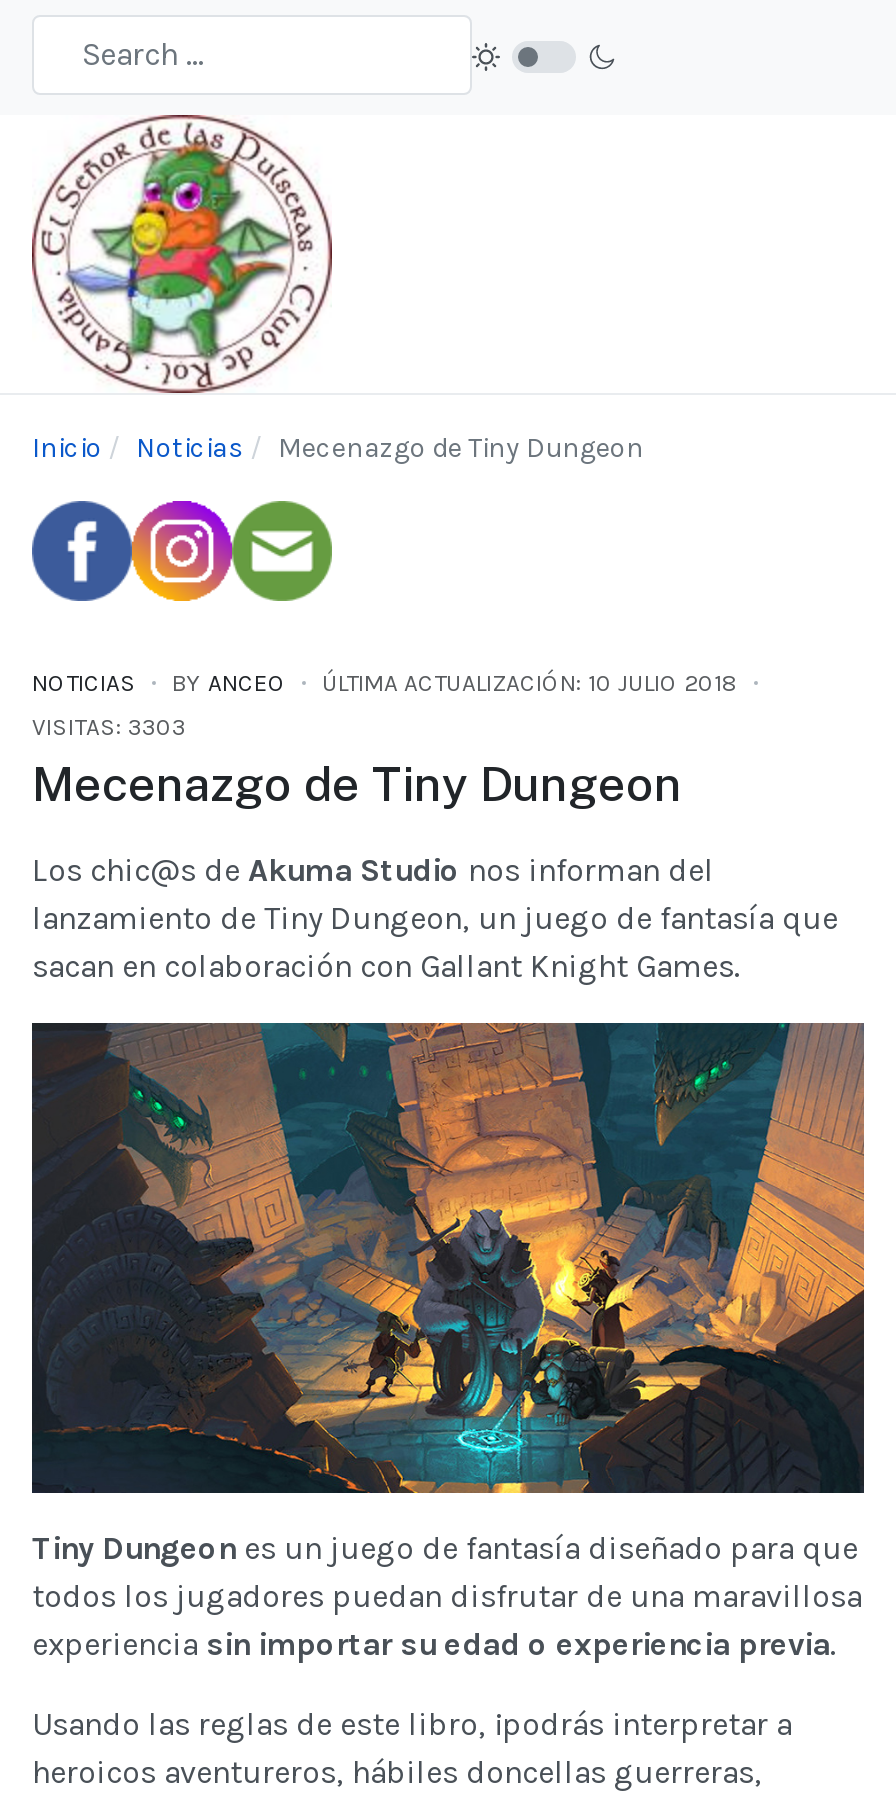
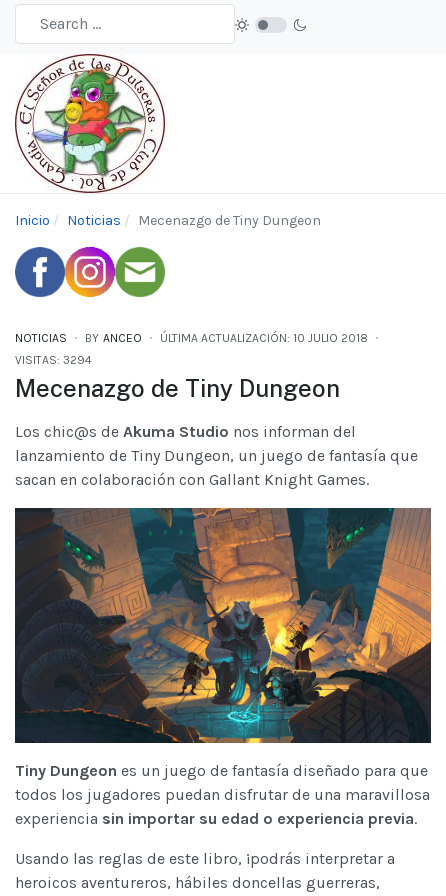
[32,714,186,742] VISITAS: 3303 -> [15,353,92,367] VISITAS: 3294

